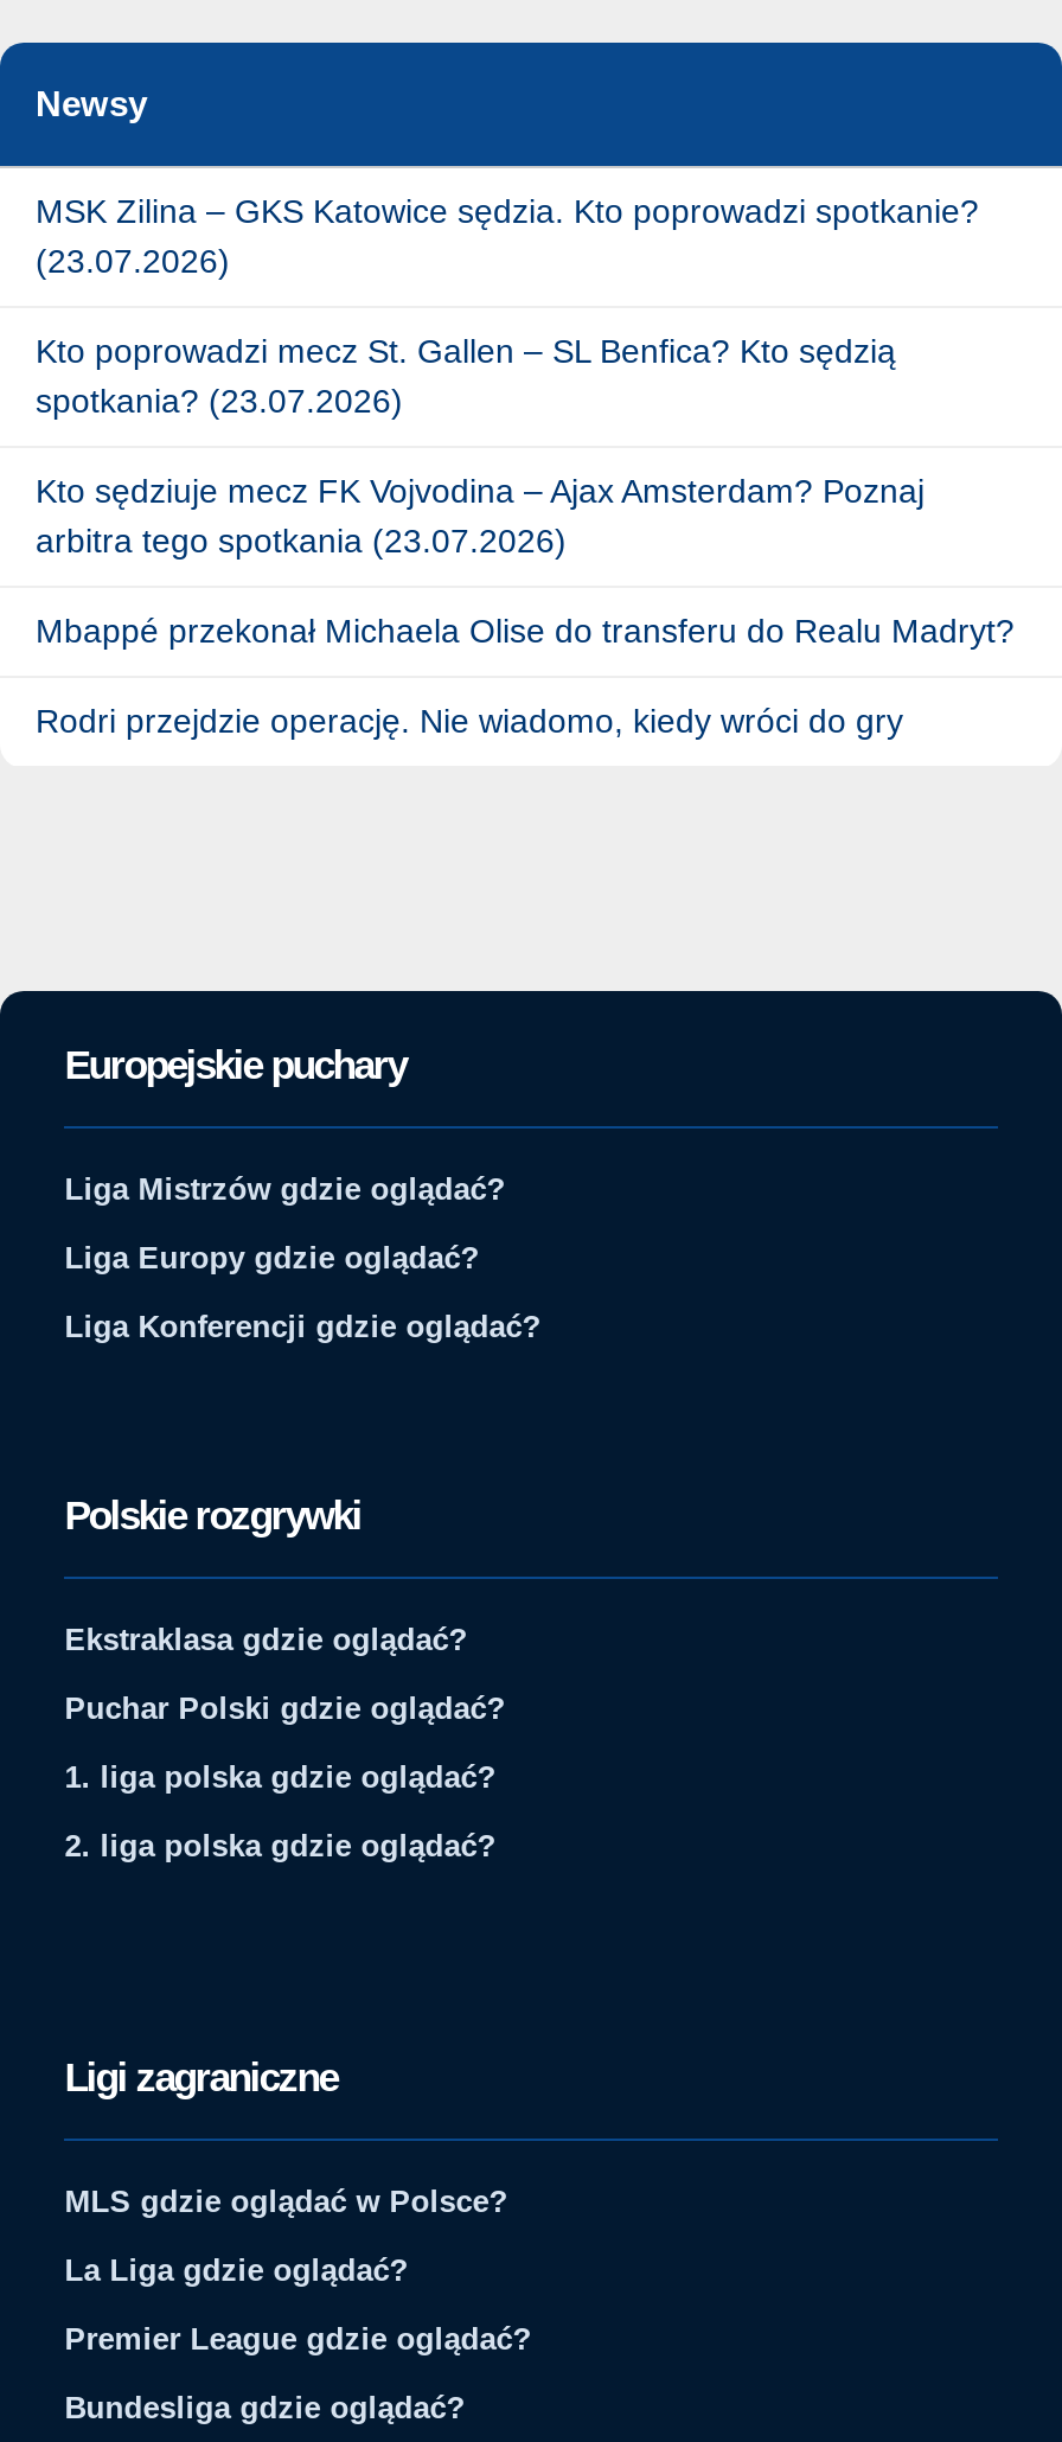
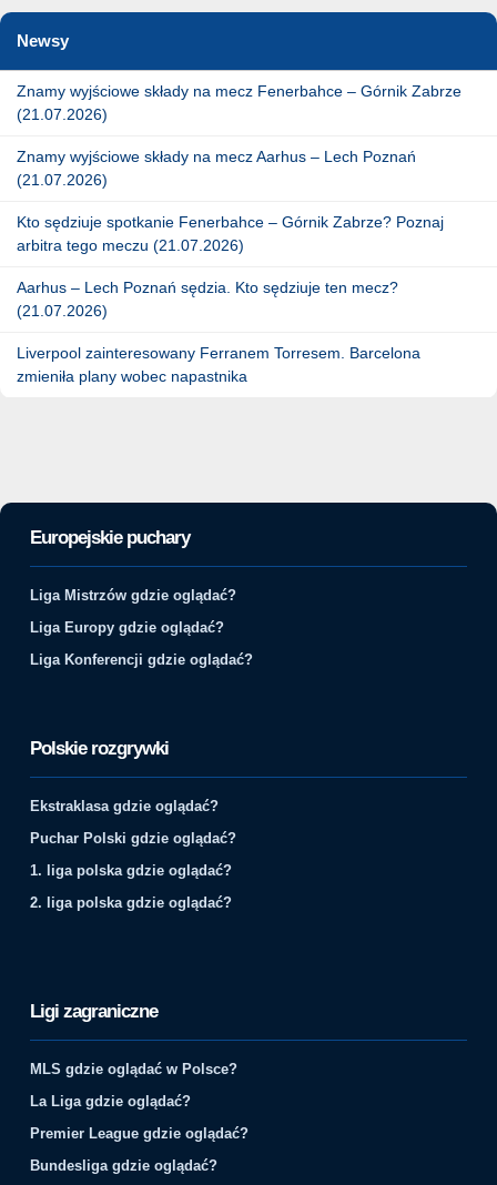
[36,192,979,279] MSK Zilina – GKS Katowice sędzia. Kto poprowadzi spotkanie? | (23.07.2026) -> [17,82,461,123] Znamy wyjściowe składy na mecz Fenerbahce – Górnik Zabrze | (21.07.2026)
[36,331,896,419] Kto poprowadzi mecz St. Gallen – SL Benfica? Kto sędzią | spotkania? (23.07.2026) -> [17,147,416,188] Znamy wyjściowe składy na mecz Aarhus – Lech Poznań | (21.07.2026)
[36,471,925,559] Kto sędziuje mecz FK Vojvodina – Ajax Amsterdam? Poznaj | arbitra tego spotkania (23.07.2026) -> [17,213,444,254] Kto sędziuje spotkanie Fenerbahce – Górnik Zabrze? Poznaj | arbitra tego meczu (21.07.2026)
[36,611,1015,649] Mbappé przekonał Michaela Olise do transferu do Realu Madryt? -> [17,278,398,319] Aarhus – Lech Poznań sędzia. Kto sędziuje ten mecz? | (21.07.2026)
[36,701,903,739] Rodri przejdzie operację. Nie wiadomo, kiedy wróci do gry -> [17,344,420,385] Liverpool zainteresowany Ferranem Torresem. Barcelona | zmieniła plany wobec napastnika

